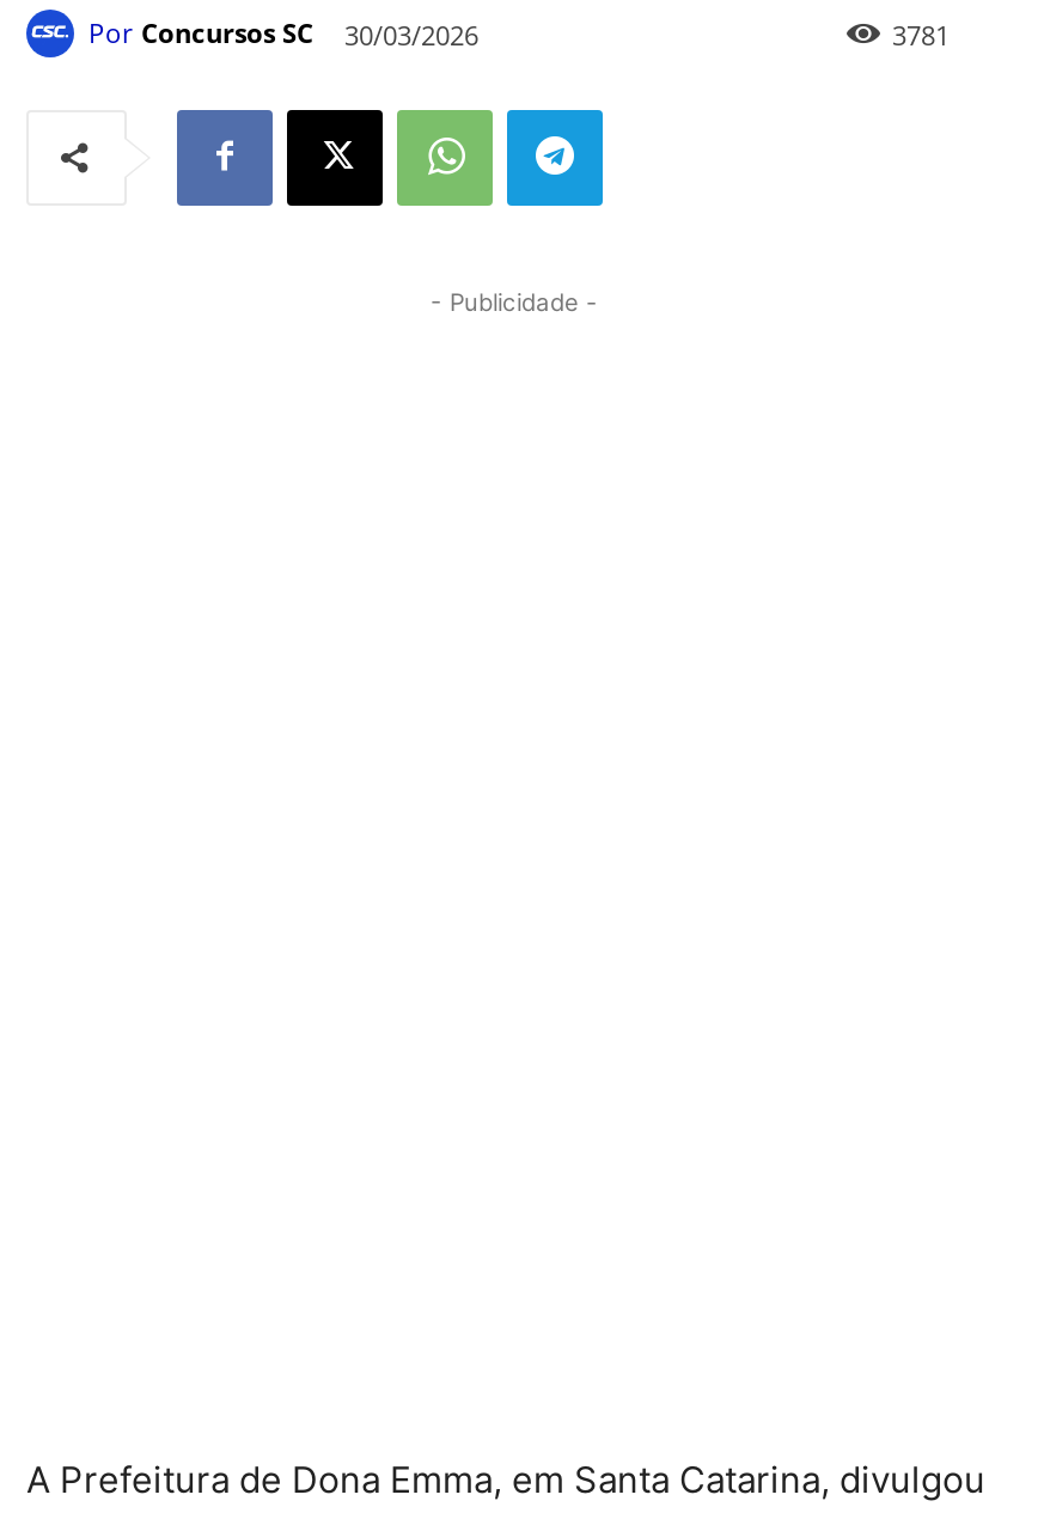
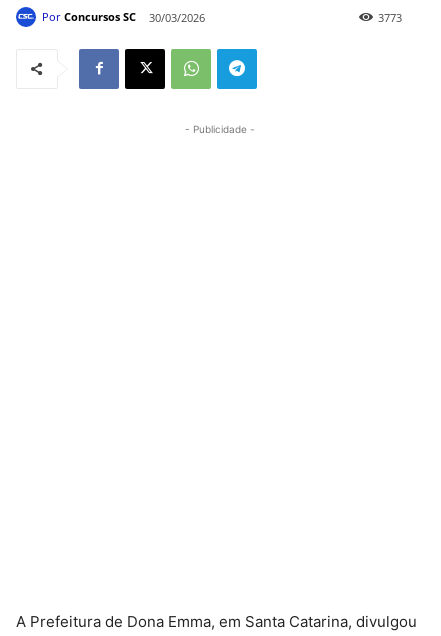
[892,16,950,52] 3781 -> [378,10,402,25] 3773

